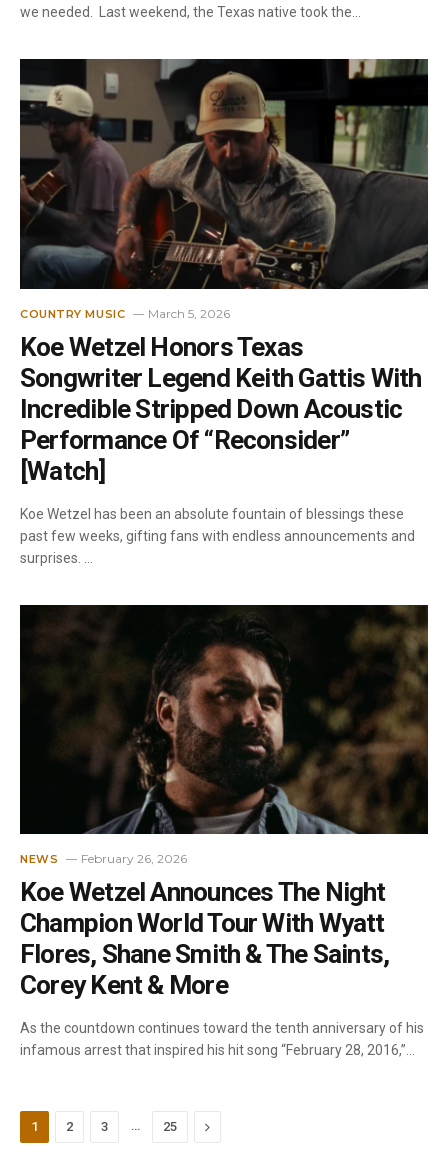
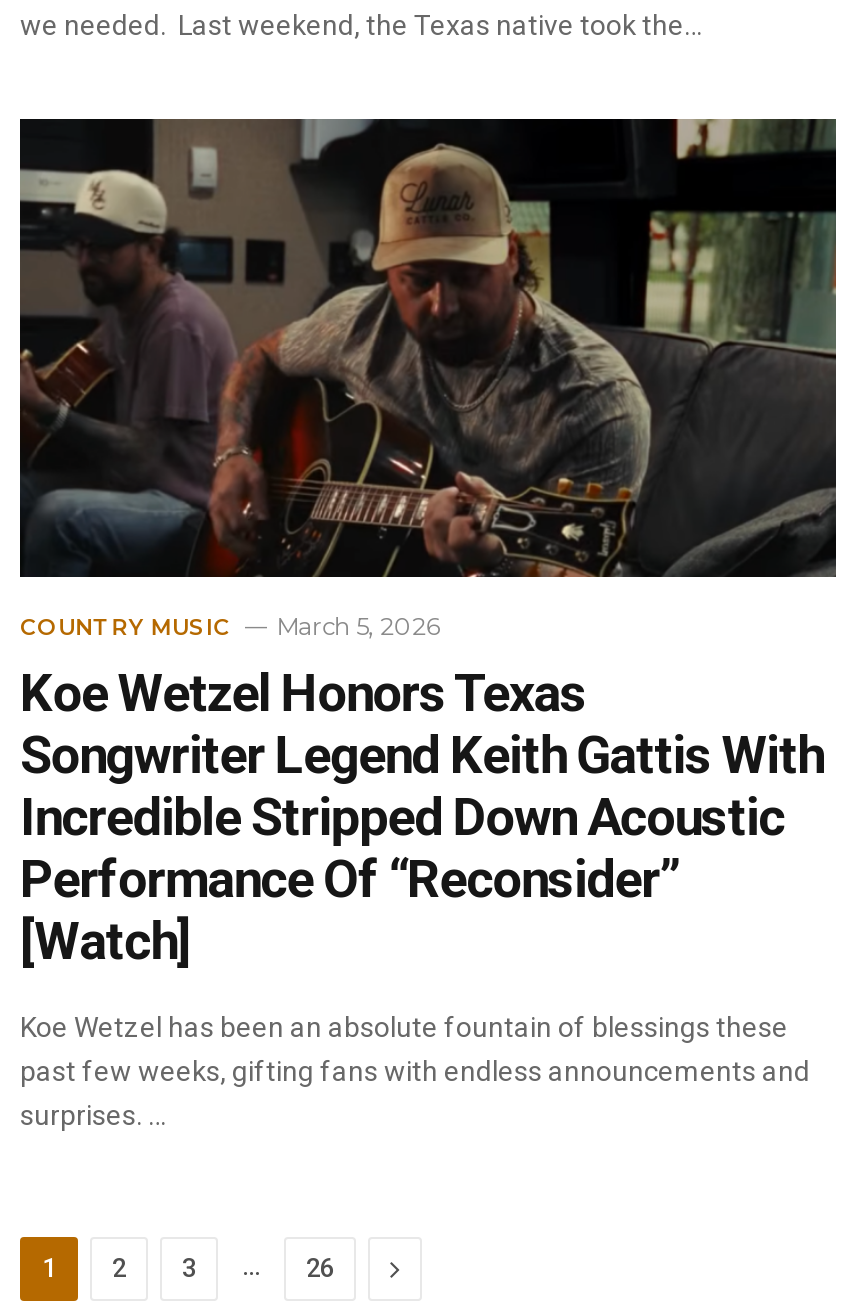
[19,604,429,1058] [image] | NEWS | February 26, 2026 | Koe Wetzel Announces The Night | Champion World Tour With Wyatt | Flores, Shane Smith & The Saints, | Corey Kent & More | As the countdown continues toward the tenth anniversary of his | infamous arrest that inspired his hit song “February 28, 2016,”… -> none
[163,1119,177,1134] 25 -> [306,1253,334,1283] 26

